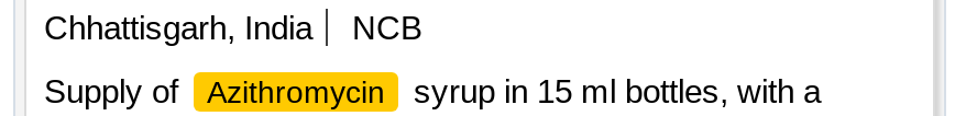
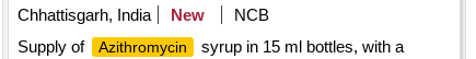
none -> [171,6,205,24] New

